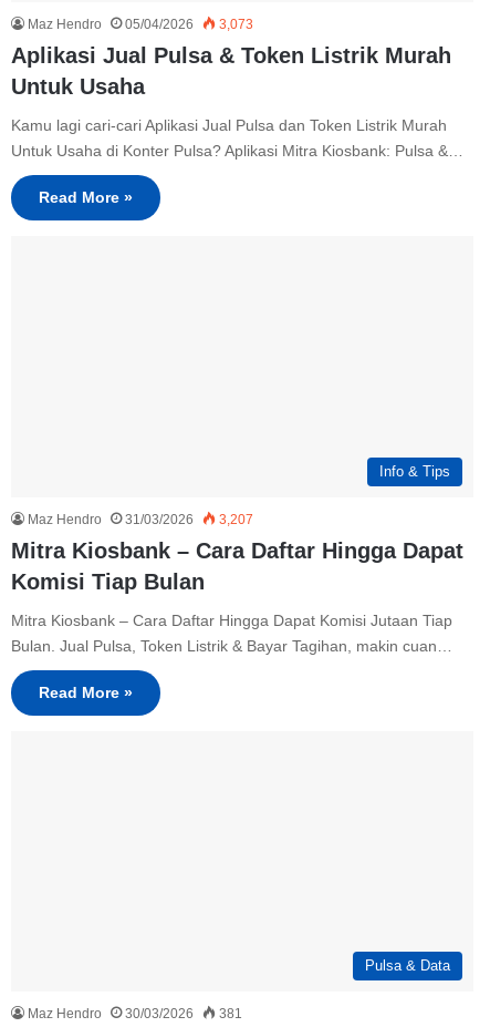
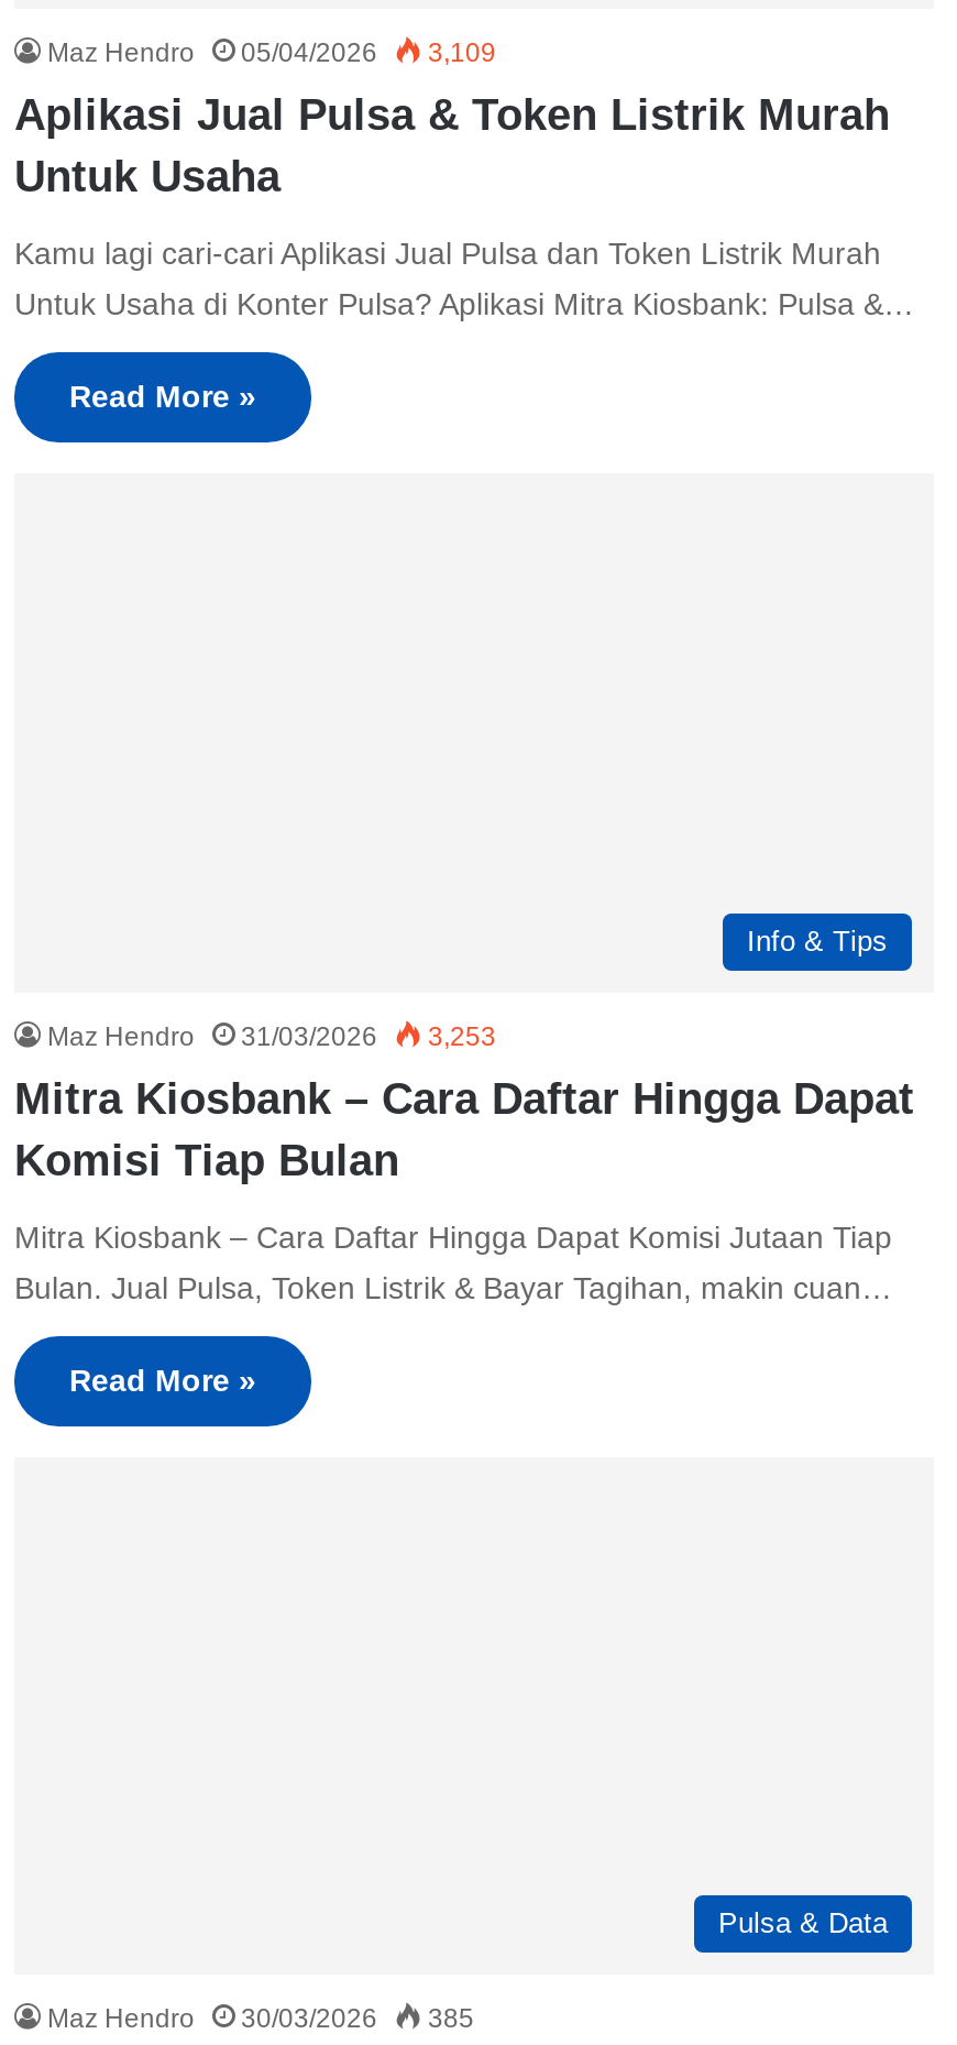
[28,16,253,32] Maz Hendro 05/04/2026 3,073 -> [47,37,496,68] Maz Hendro 05/04/2026 3,109
[28,511,253,527] Maz Hendro 31/03/2026 3,207 -> [47,1021,496,1051] Maz Hendro 31/03/2026 3,253
[28,1006,242,1022] Maz Hendro 30/03/2026 381 -> [47,2004,474,2035] Maz Hendro 30/03/2026 385

